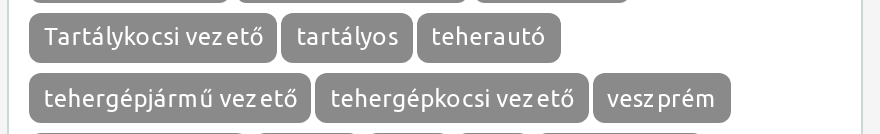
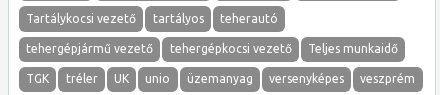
none -> [26,42,398,85] Teljes munkaidő | TGK | tréler | UK | unio | üzemanyag | versenyképes

